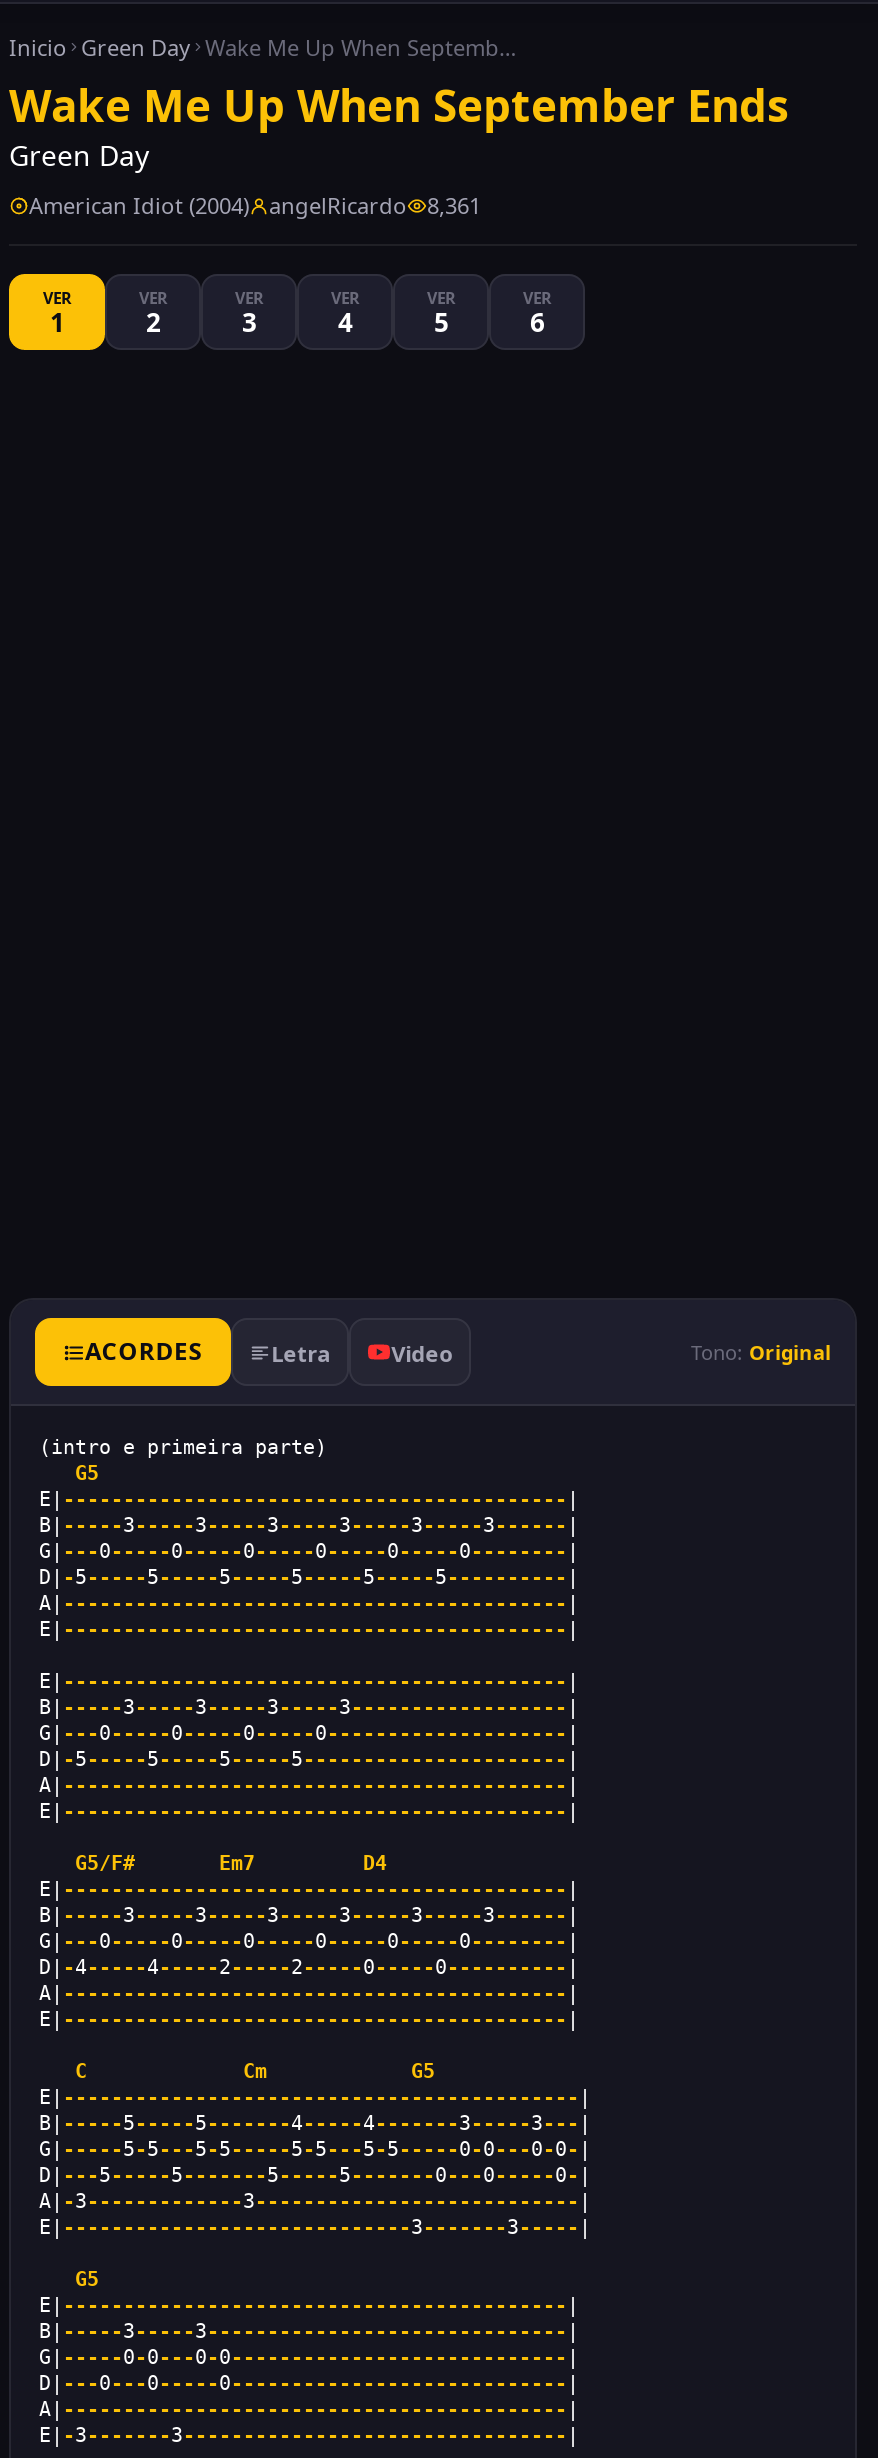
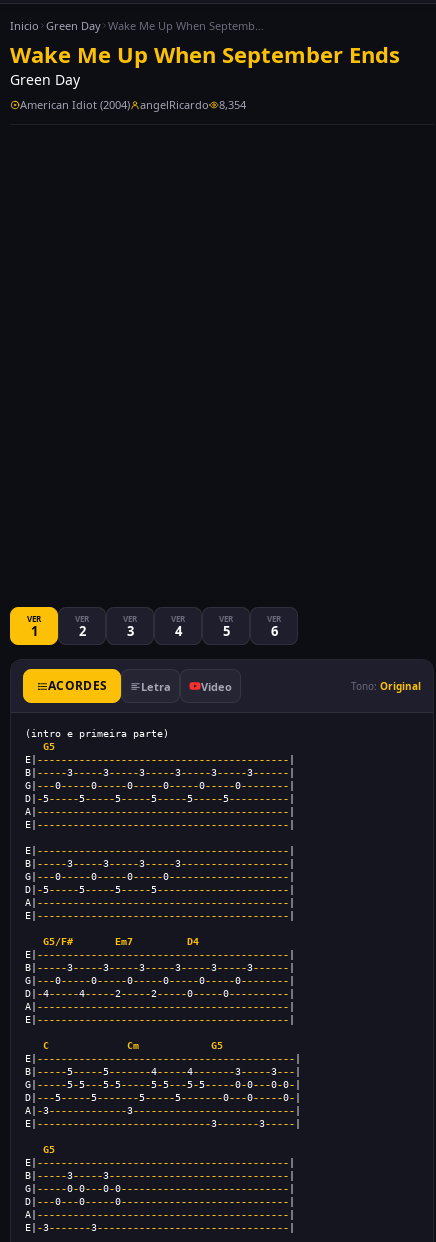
[29,190,481,220] American Idiot (2004) angelRicardo 8,361 -> [20,97,246,112] American Idiot (2004) angelRicardo 8,354
moved [43,285,551,339] -> [27,612,281,639]: VER | VER | 2 | ... | VER | 6

